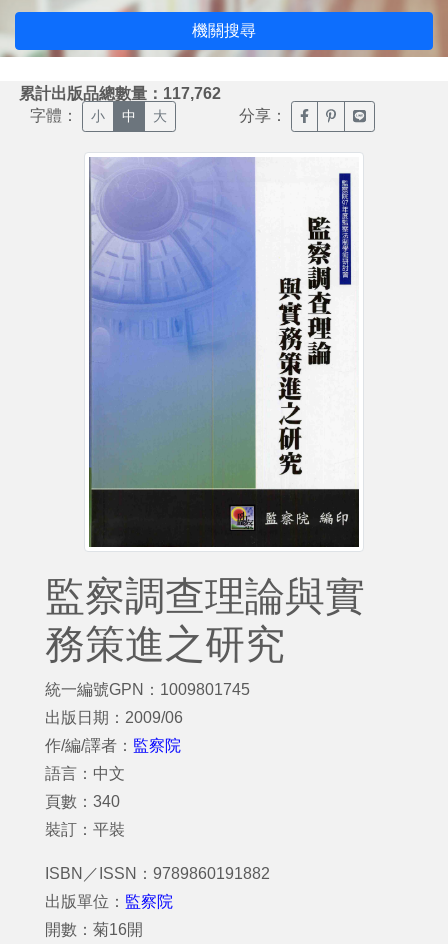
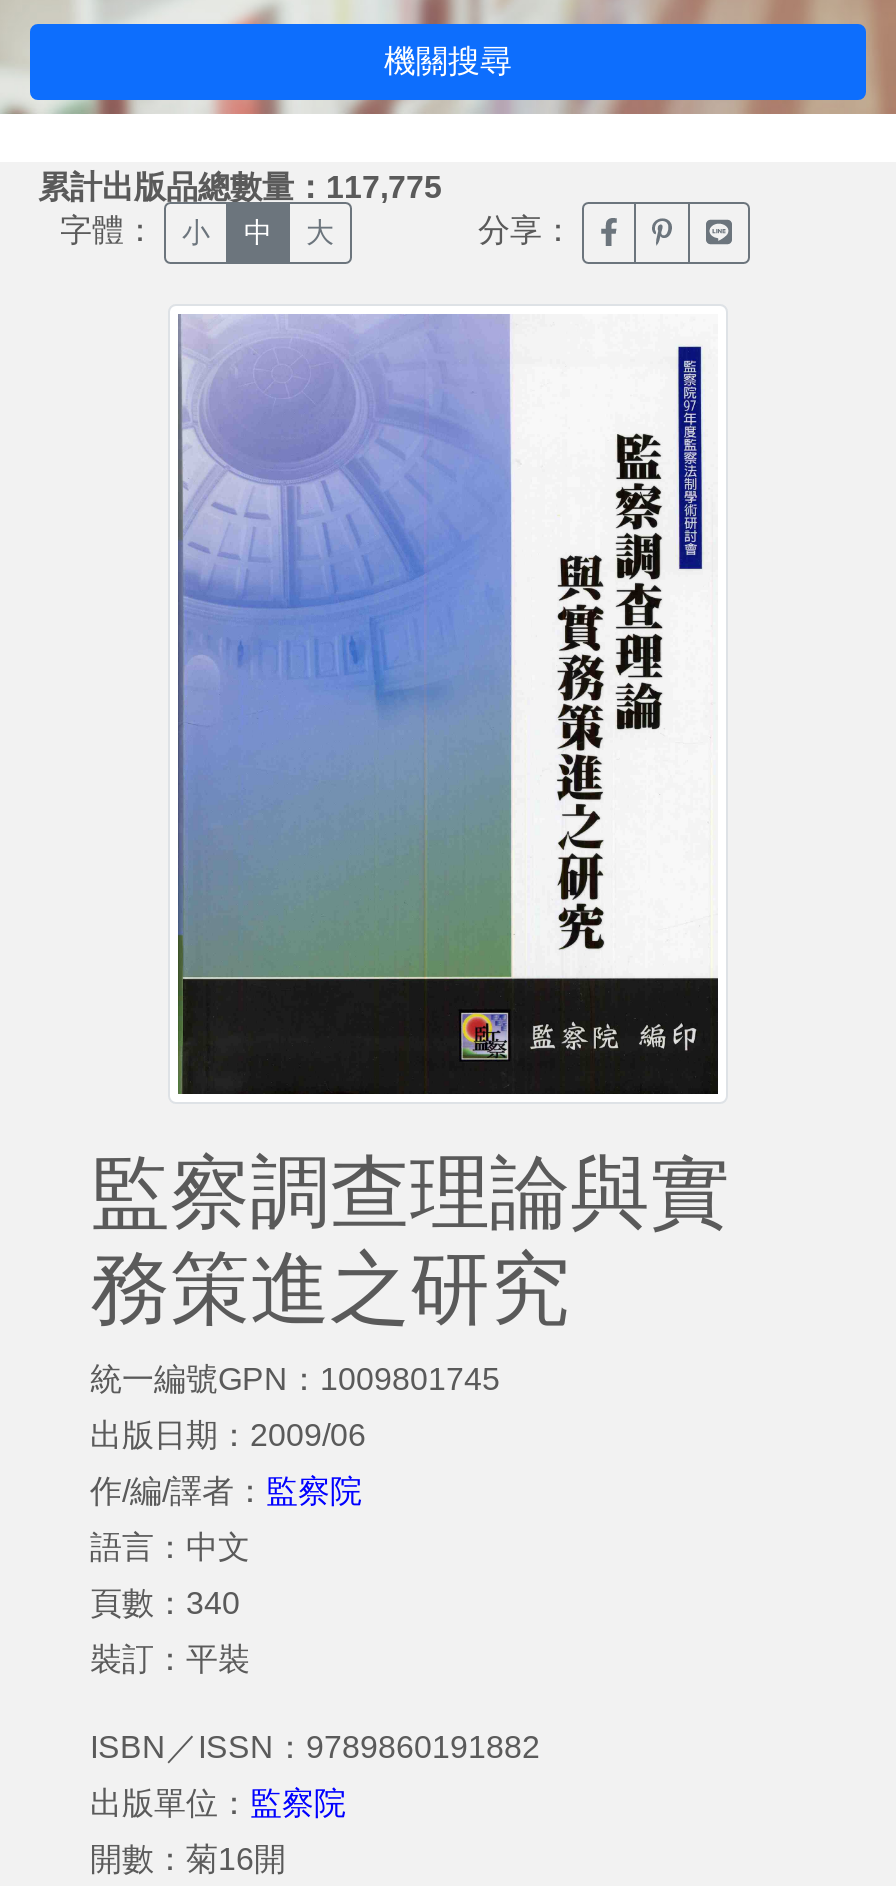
[19,85,221,102] 累計出版品總數量：117,762 -> [38,169,442,203] 累計出版品總數量：117,775

